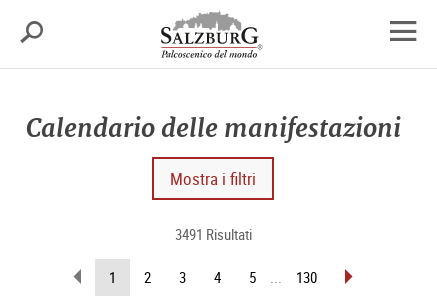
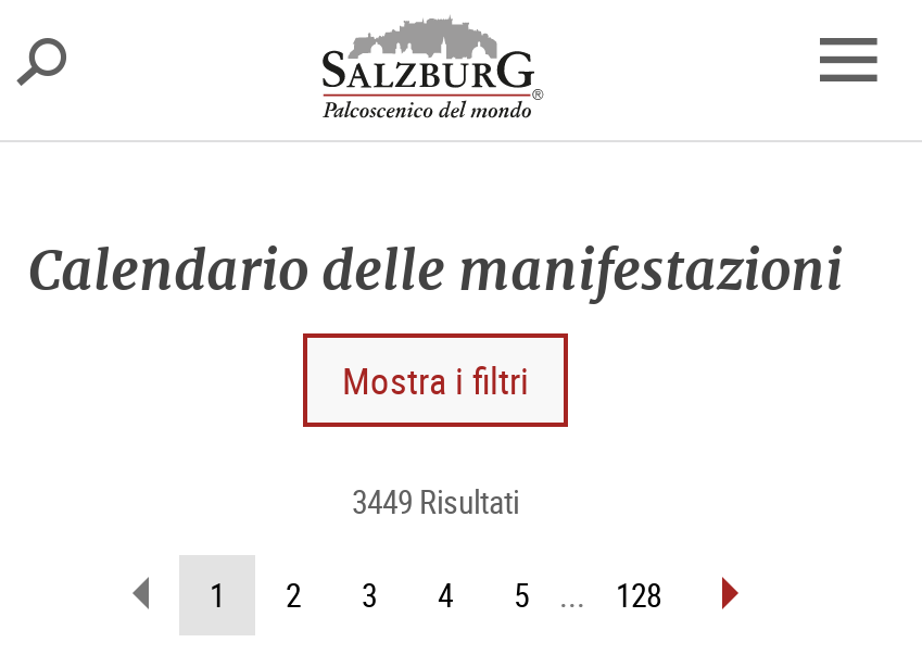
[174,224,251,244] 3491 Risultati -> [352,479,519,522] 3449 Risultati
[296,267,317,287] 130 -> [616,572,661,616] 128

